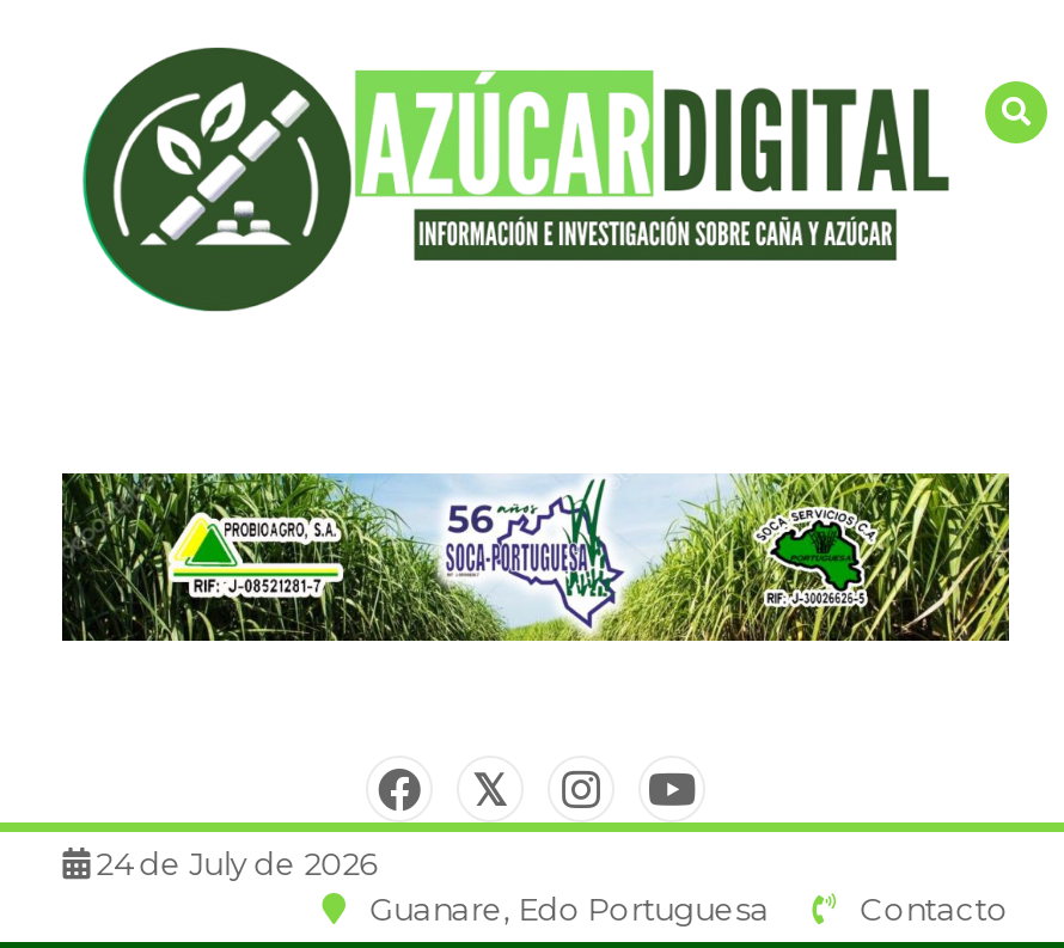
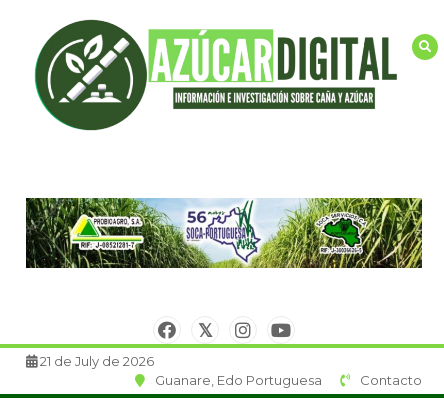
[89,844,378,882] 24 de July de 2026 -> [37,353,154,369] 21 de July de 2026

